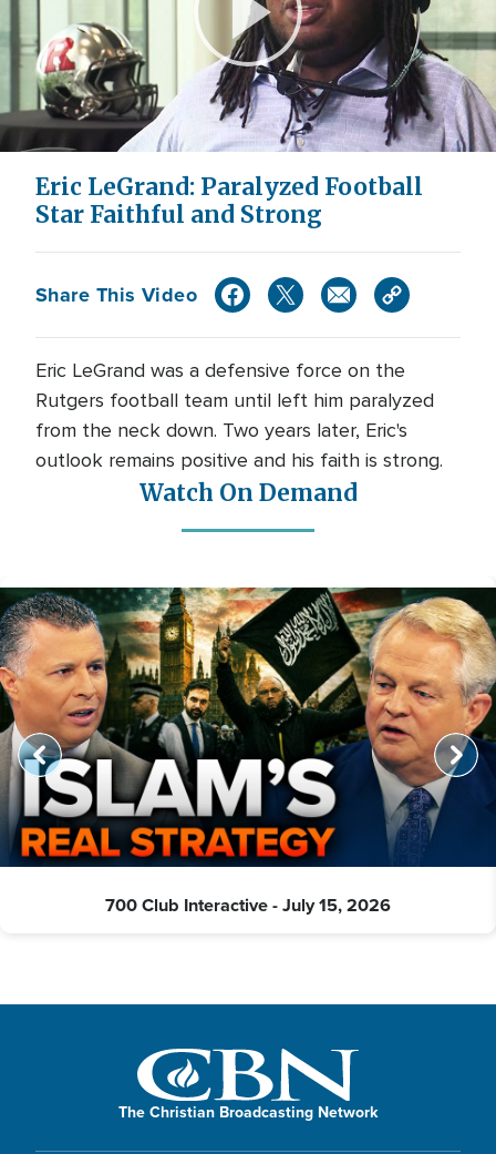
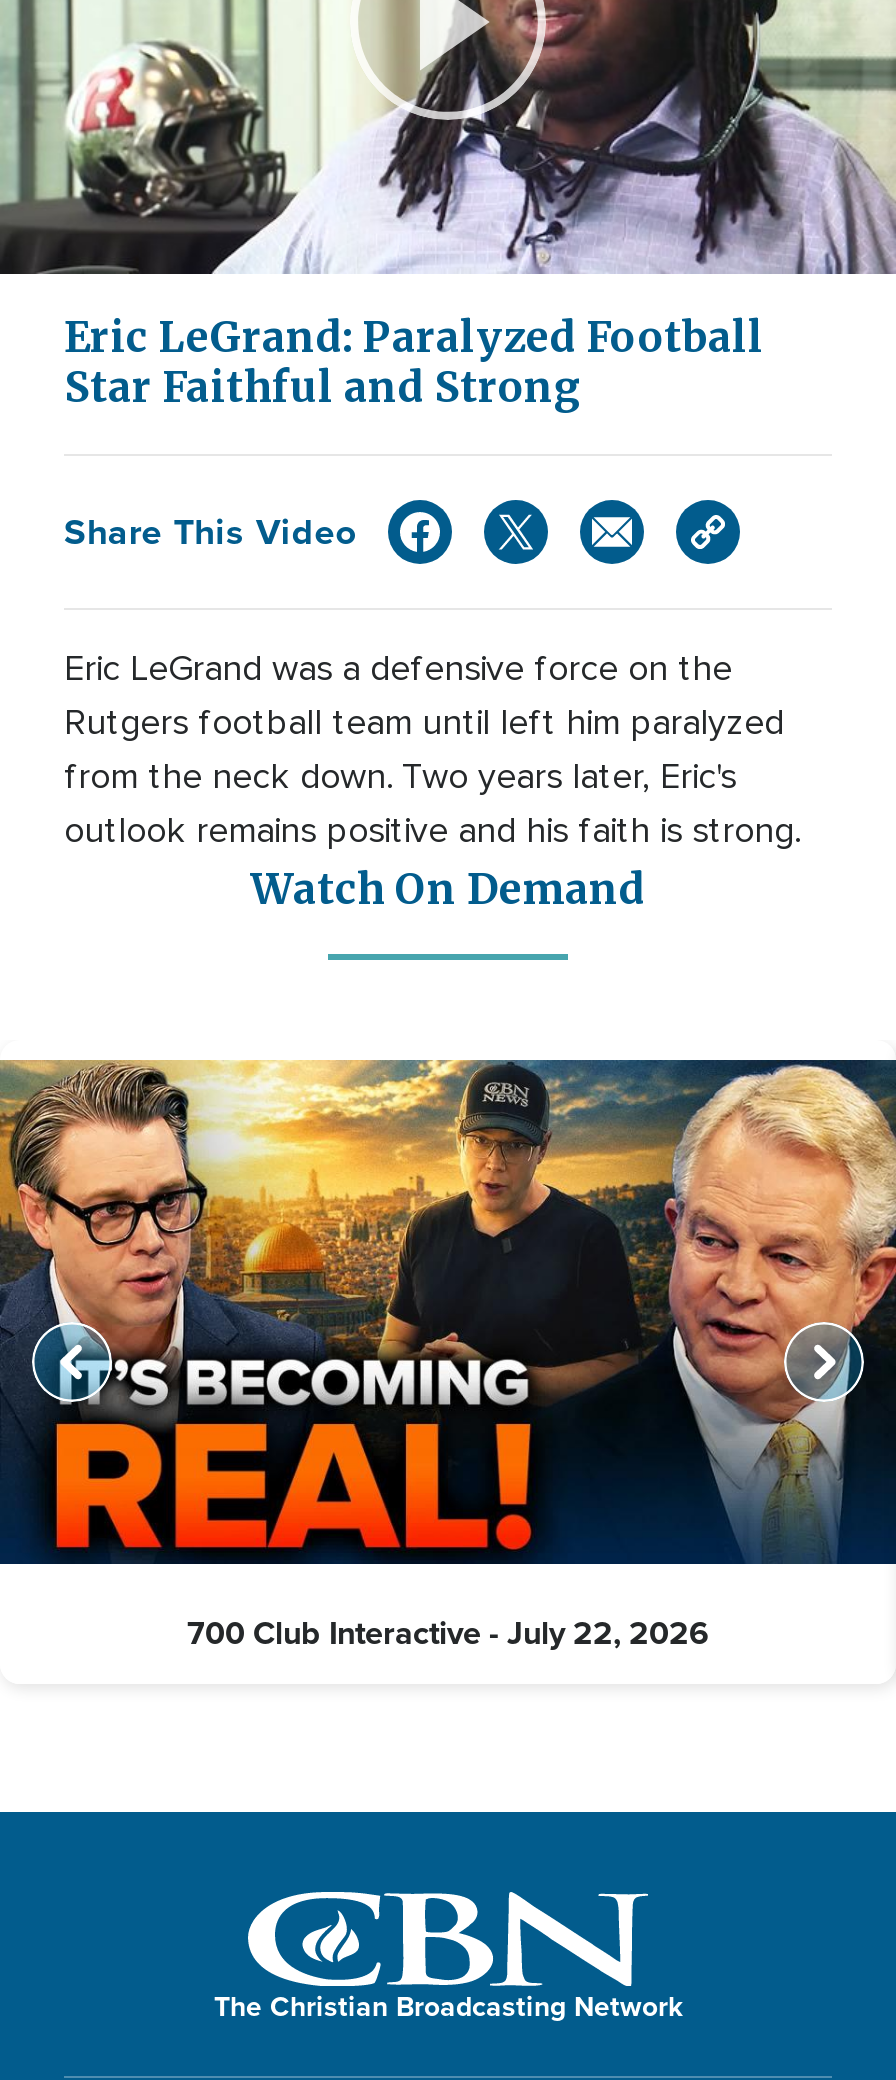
[3,586,493,918] [image] | 700 Club Interactive - July 15, 2026 -> [6,1058,890,1656] [image] | 700 Club Interactive - July 22, 2026

